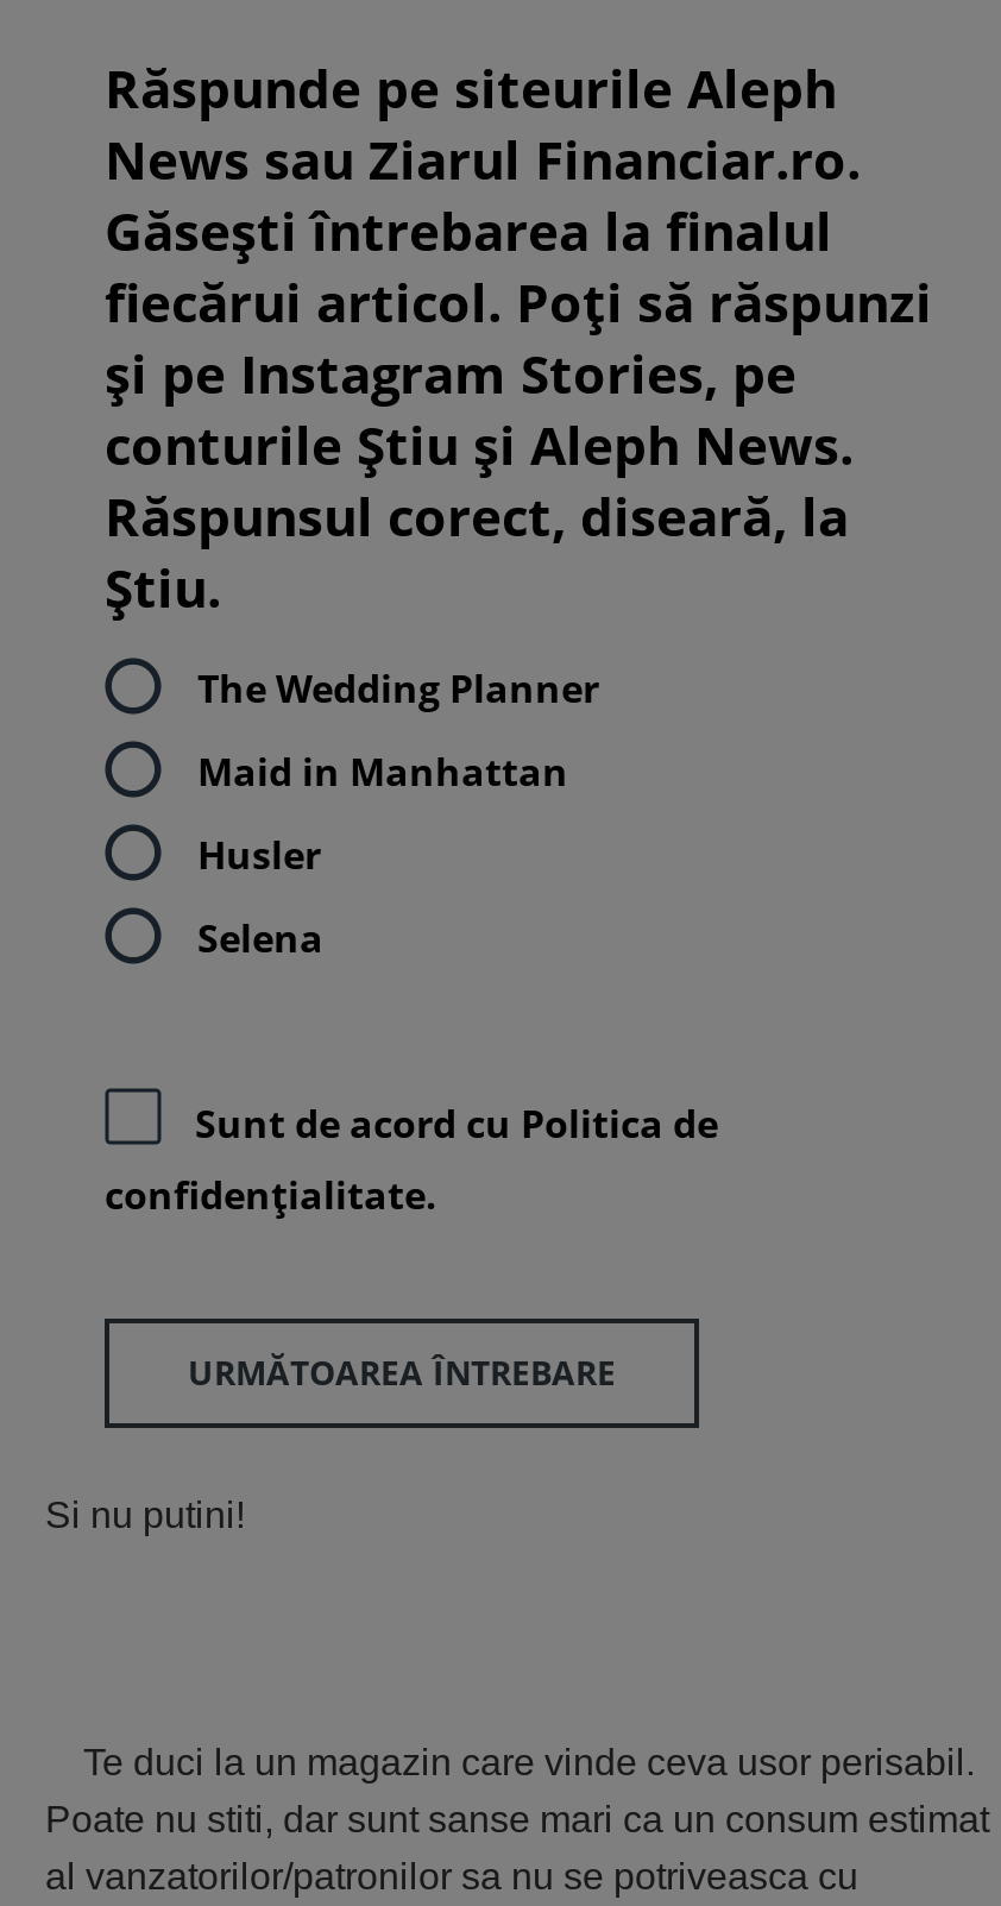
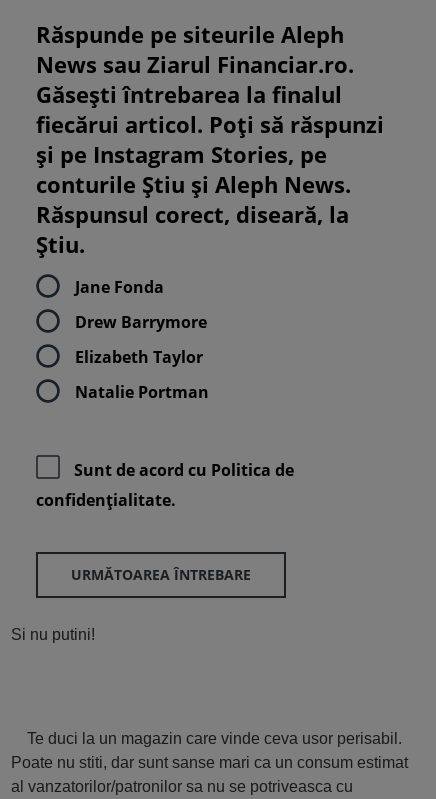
[197,662,599,714] The Wedding Planner -> [75,276,164,298] Jane Fonda
[197,745,568,798] Maid in Manhattan -> [75,311,207,333] Drew Barrymore
[197,829,321,881] Husler -> [75,346,203,368] Elizabeth Taylor
[197,912,323,964] Selena -> [75,381,209,403] Natalie Portman

